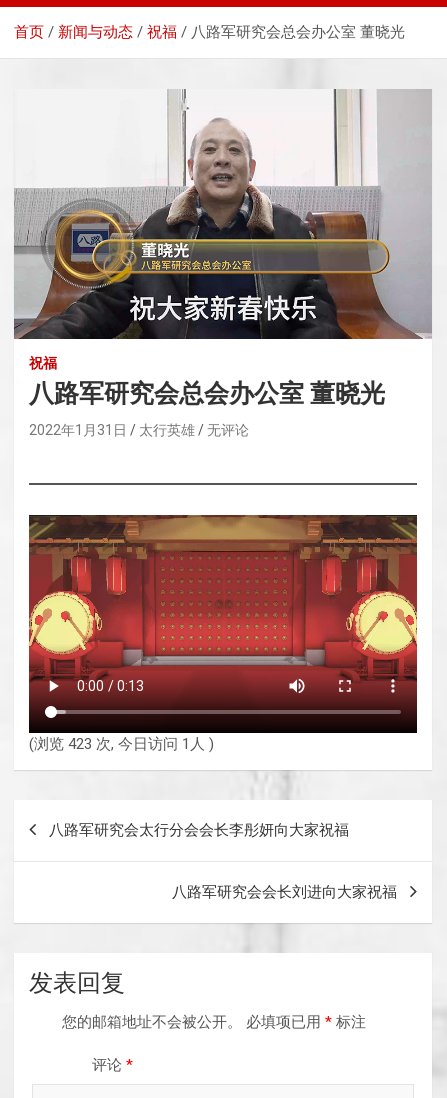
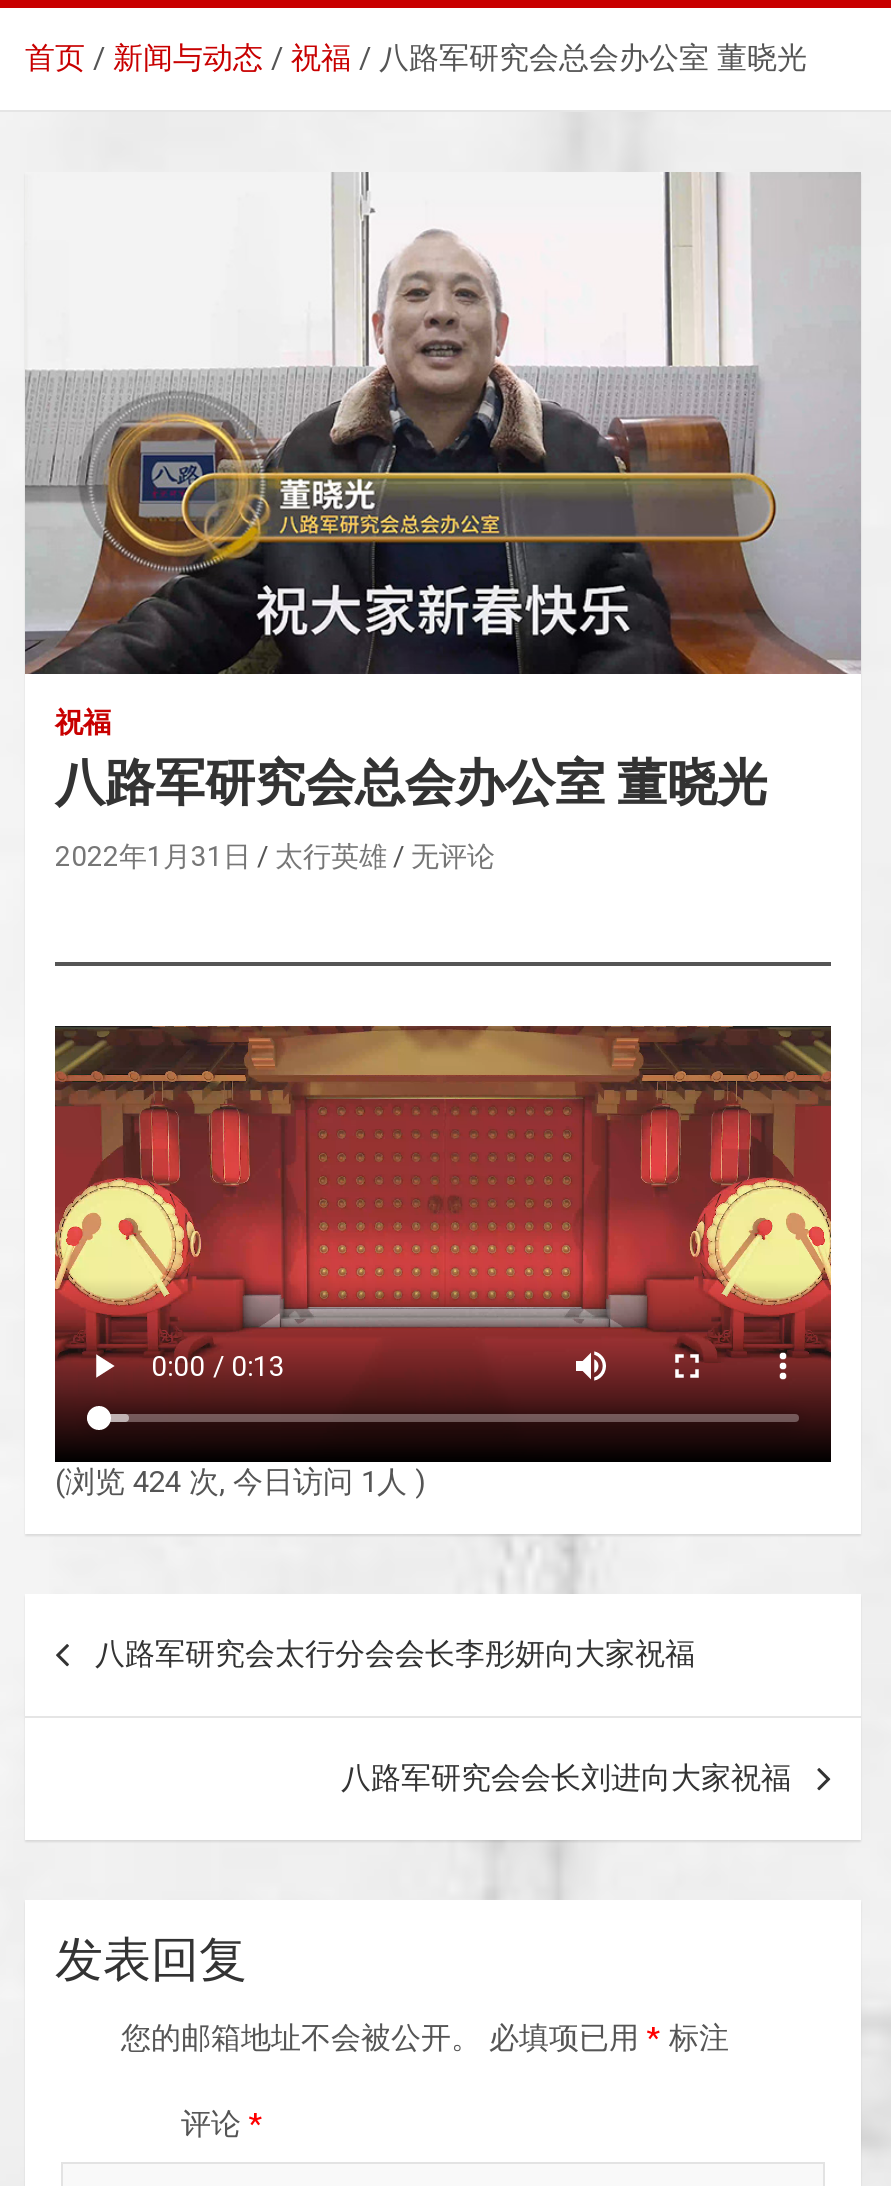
[29,735,214,753] (浏览 423 次, 今日访问 1人 ) -> [55,1465,425,1501] (浏览 424 次, 今日访问 1人 )

